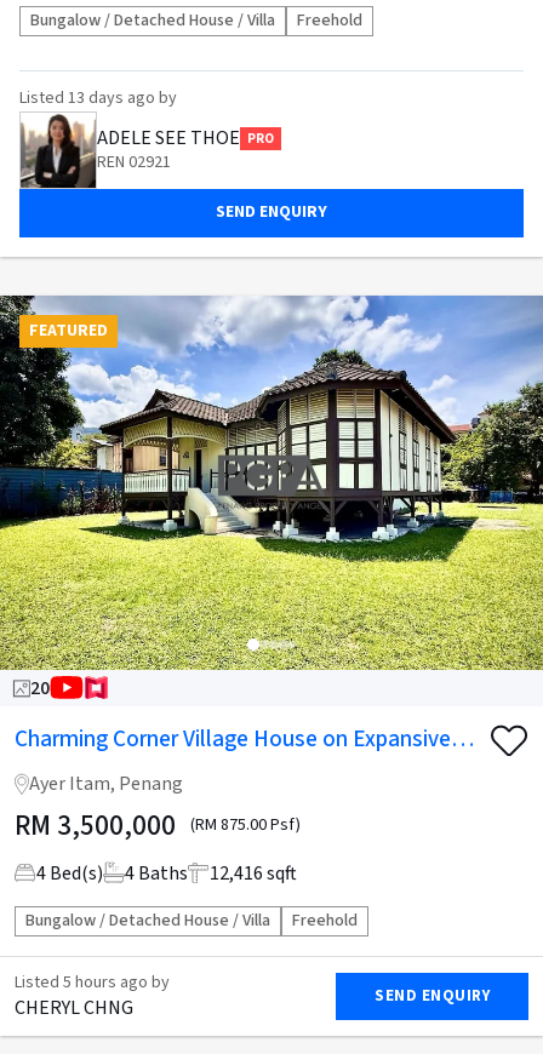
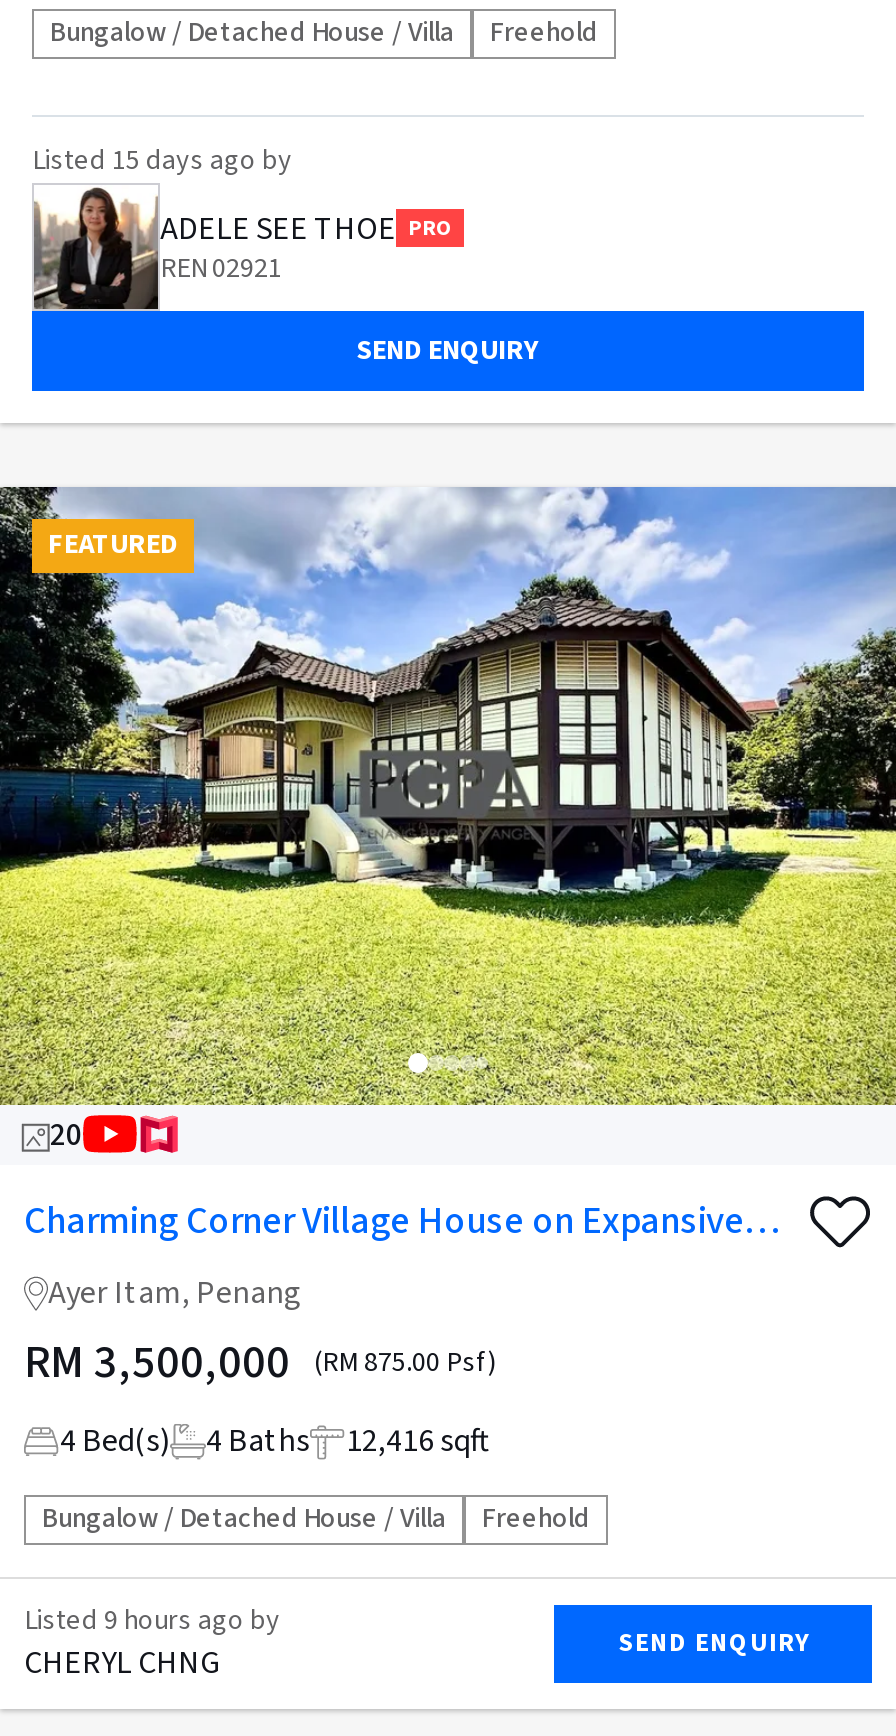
[19,86,177,110] Listed 13 days ago by -> [32,142,292,182] Listed 15 days ago by
[15,970,170,995] Listed 5 hours ago by -> [24,1602,280,1642] Listed 9 hours ago by

